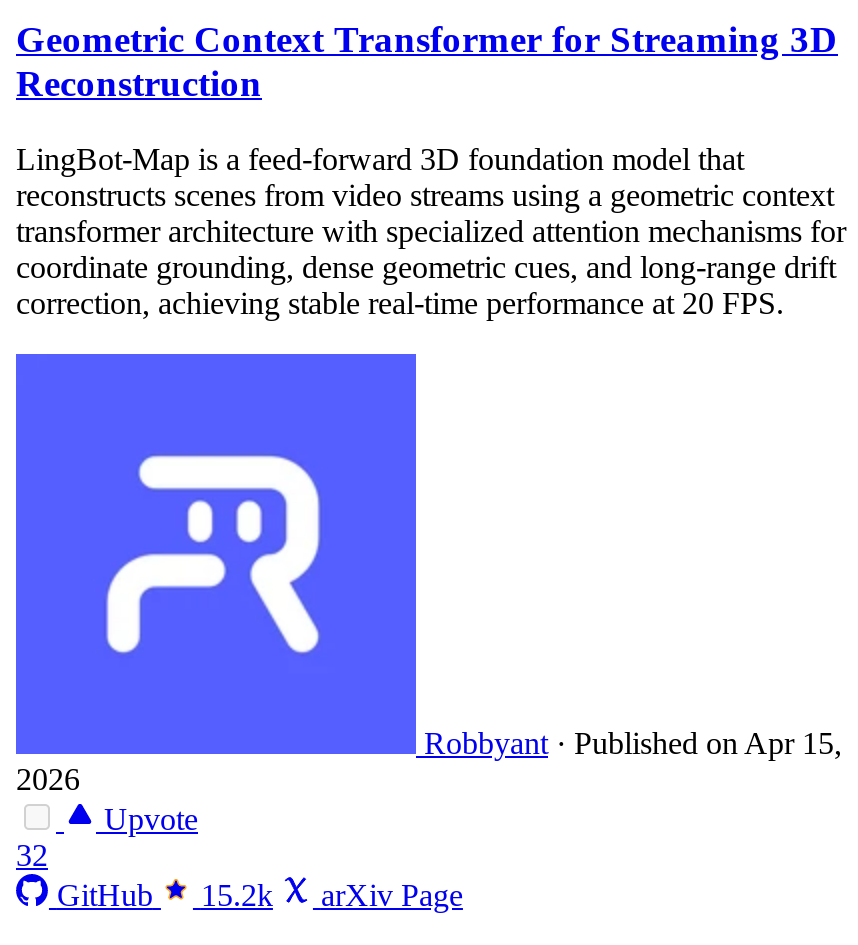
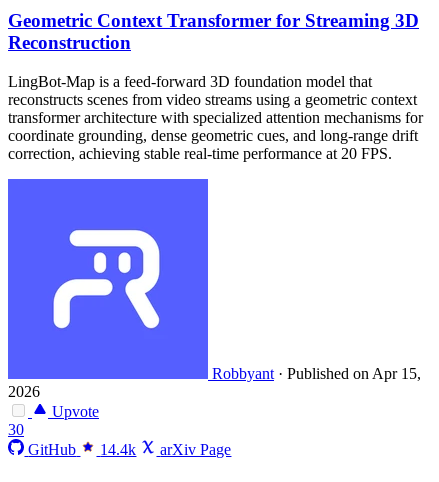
[16,839,48,873] 32 -> [8,420,24,437] 30
[57,879,463,913] GitHub 15.2k arXiv Page -> [28,440,231,457] GitHub 14.4k arXiv Page

